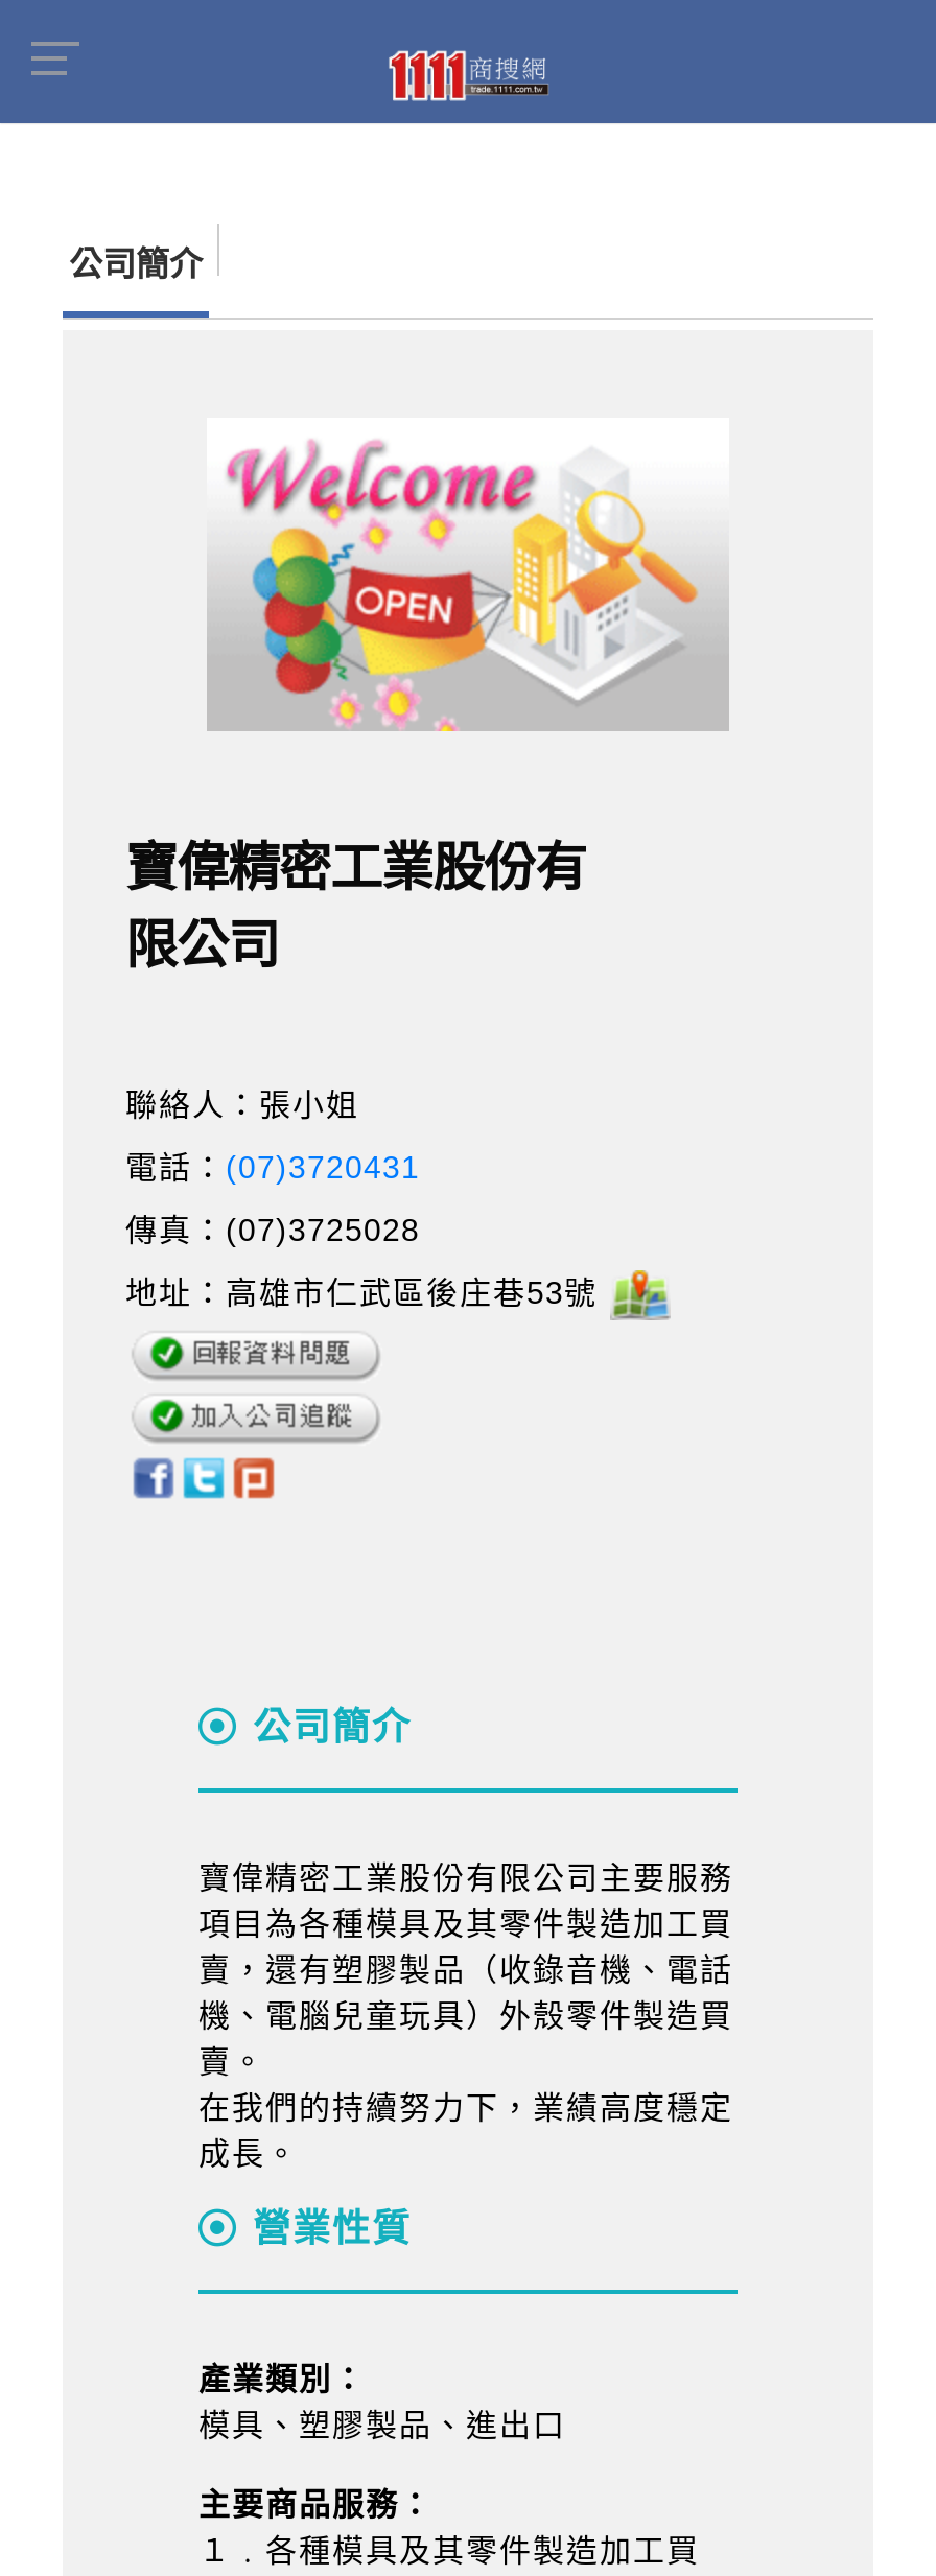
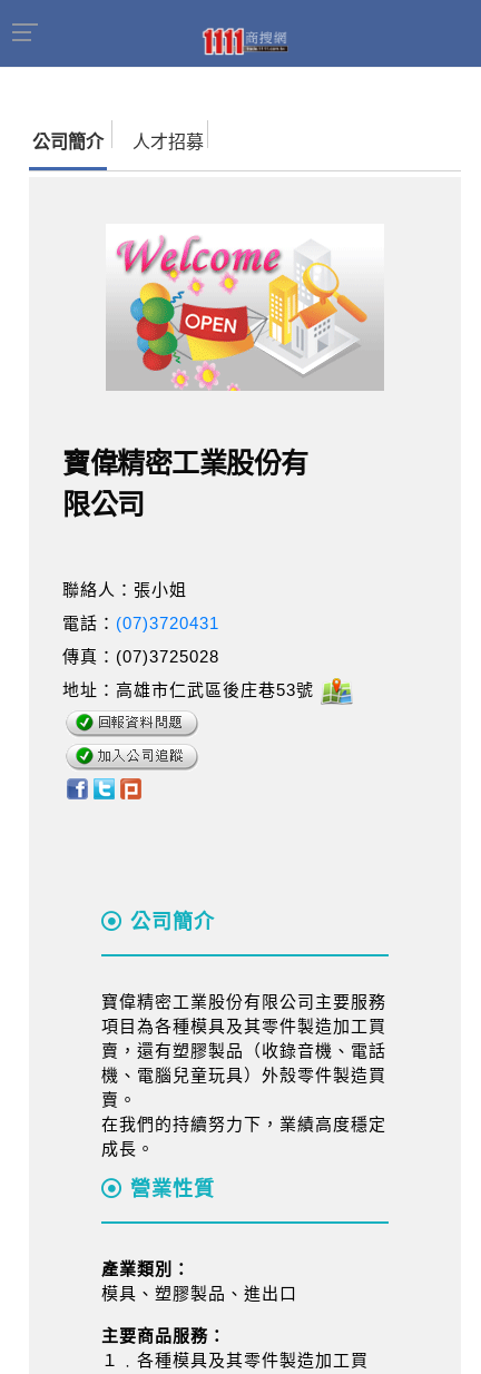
none -> [132,133,204,151] 人才招募

